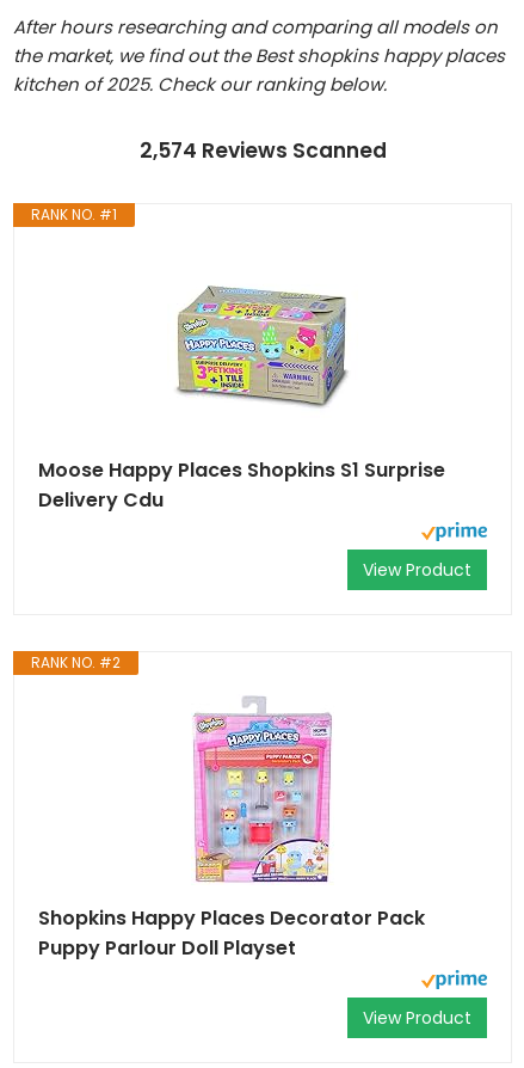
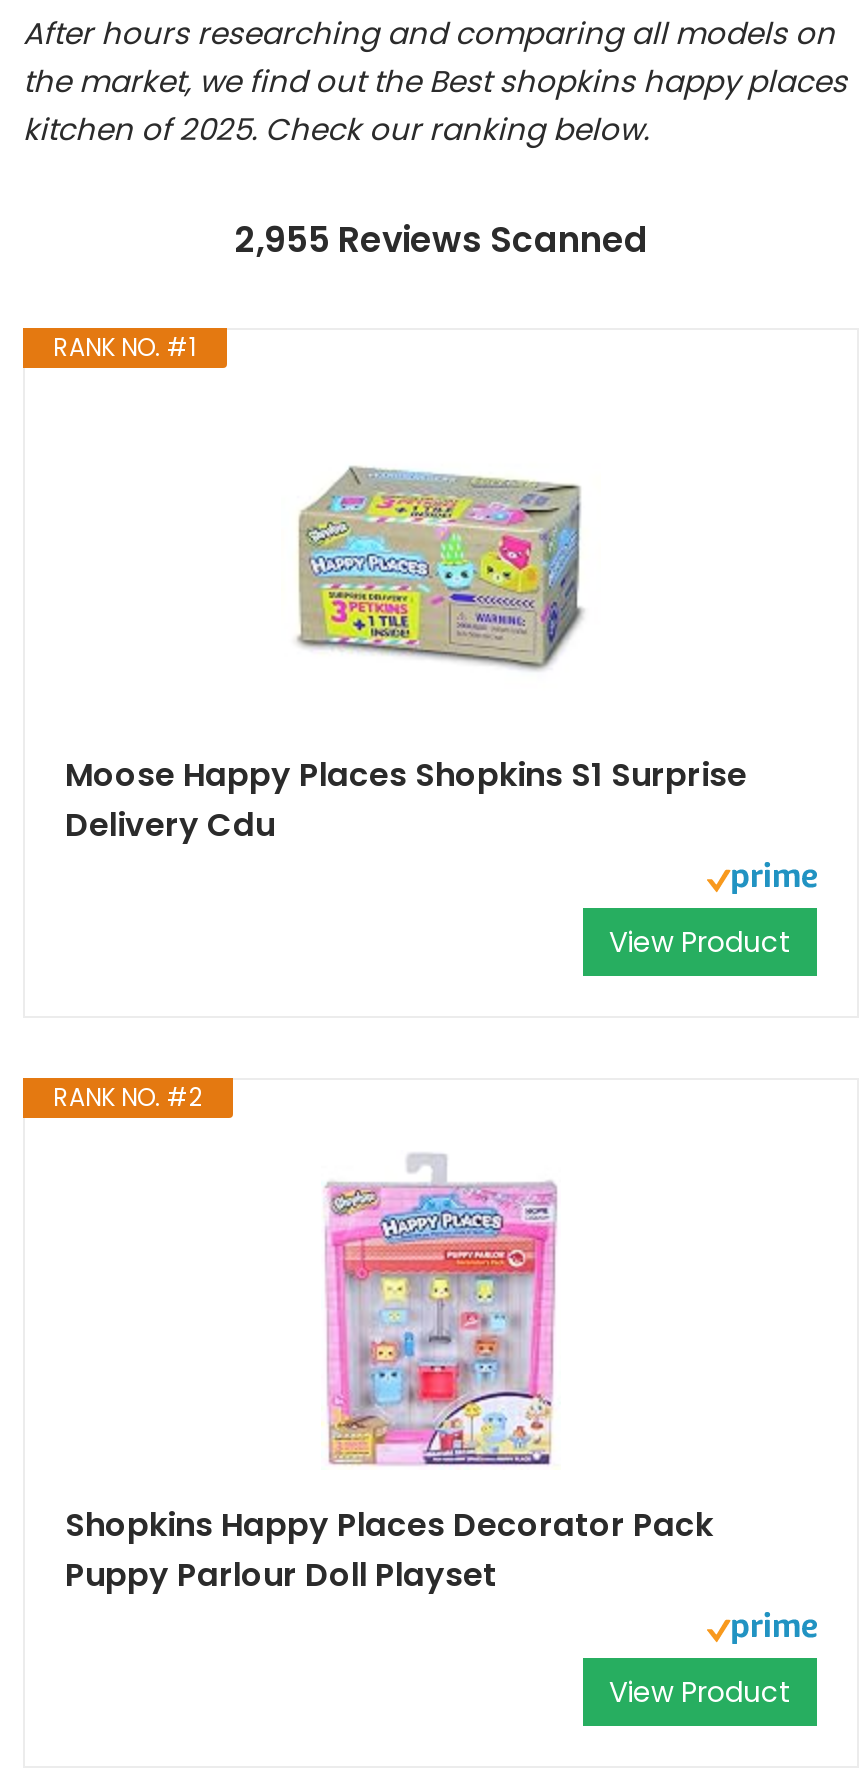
[139,136,386,165] 2,574 Reviews Scanned -> [234,216,648,264] 2,955 Reviews Scanned

